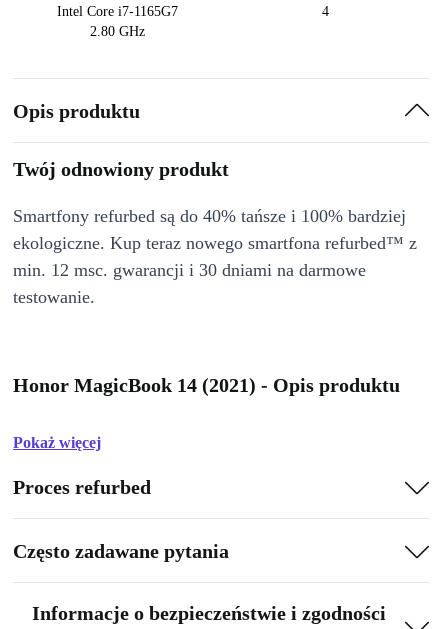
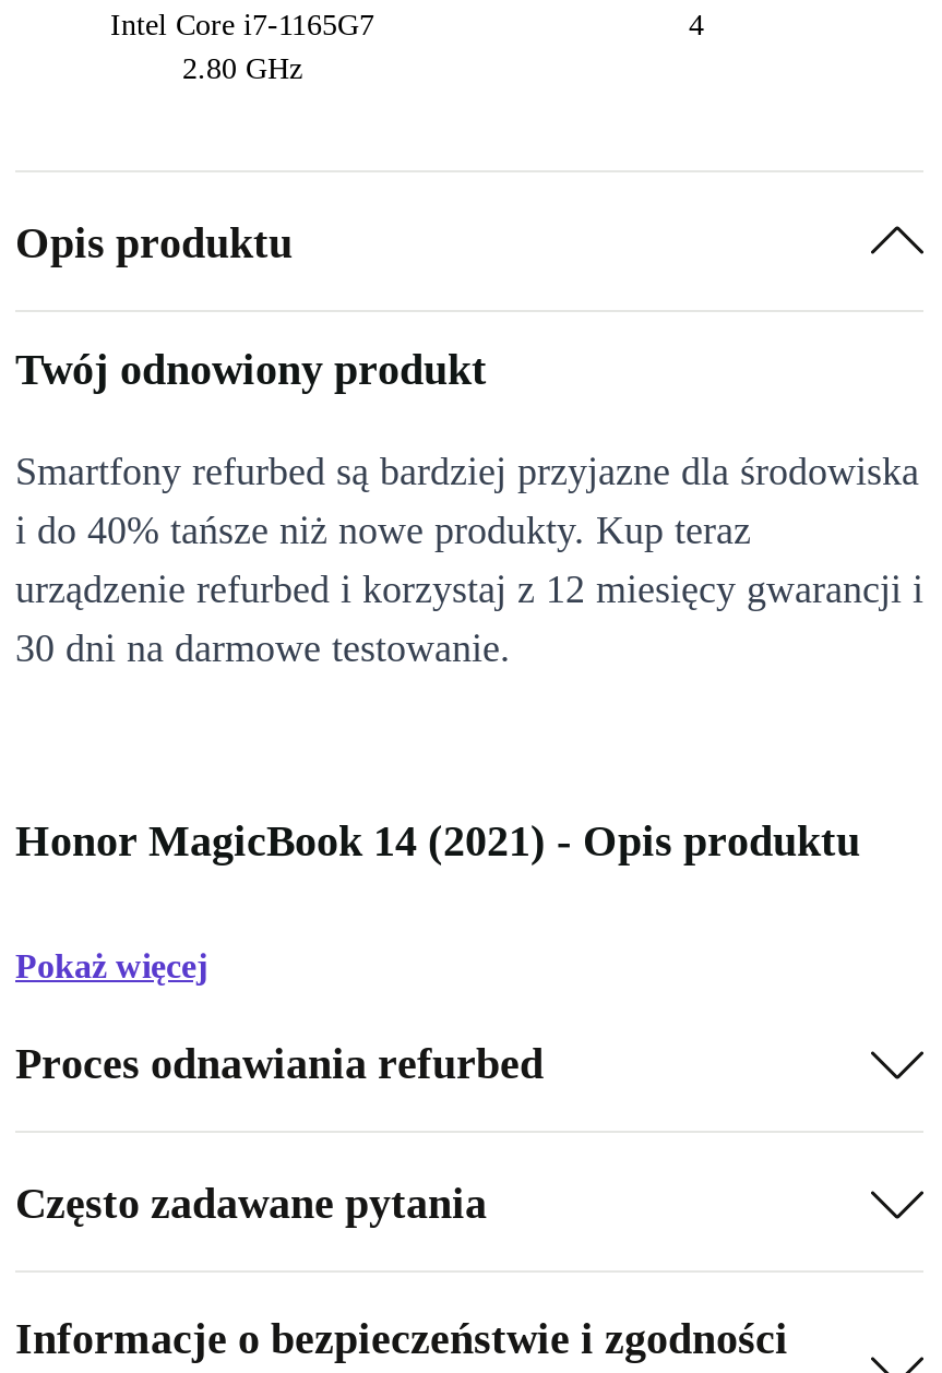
[13,206,417,307] Smartfony refurbed są do 40% tańsze i 100% bardziej | ekologiczne. Kup teraz nowego smartfona refurbed™ z | min. 12 msc. gwarancji i 30 dniami na darmowe | testowanie. -> [15,450,923,671] Smartfony refurbed są bardziej przyjazne dla środowiska | i do 40% tańsze niż nowe produkty. Kup teraz | urządzenie refurbed i korzystaj z 12 miesięcy gwarancji i | 30 dni na darmowe testowanie.
[13,476,151,498] Proces refurbed -> [15,1038,544,1086] Proces odnawiania refurbed

